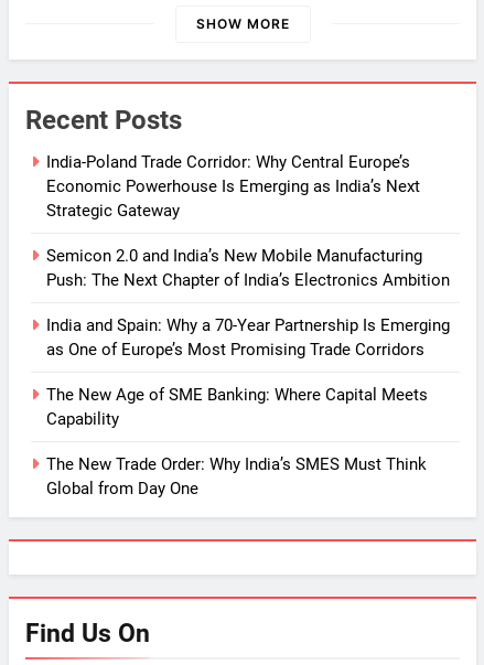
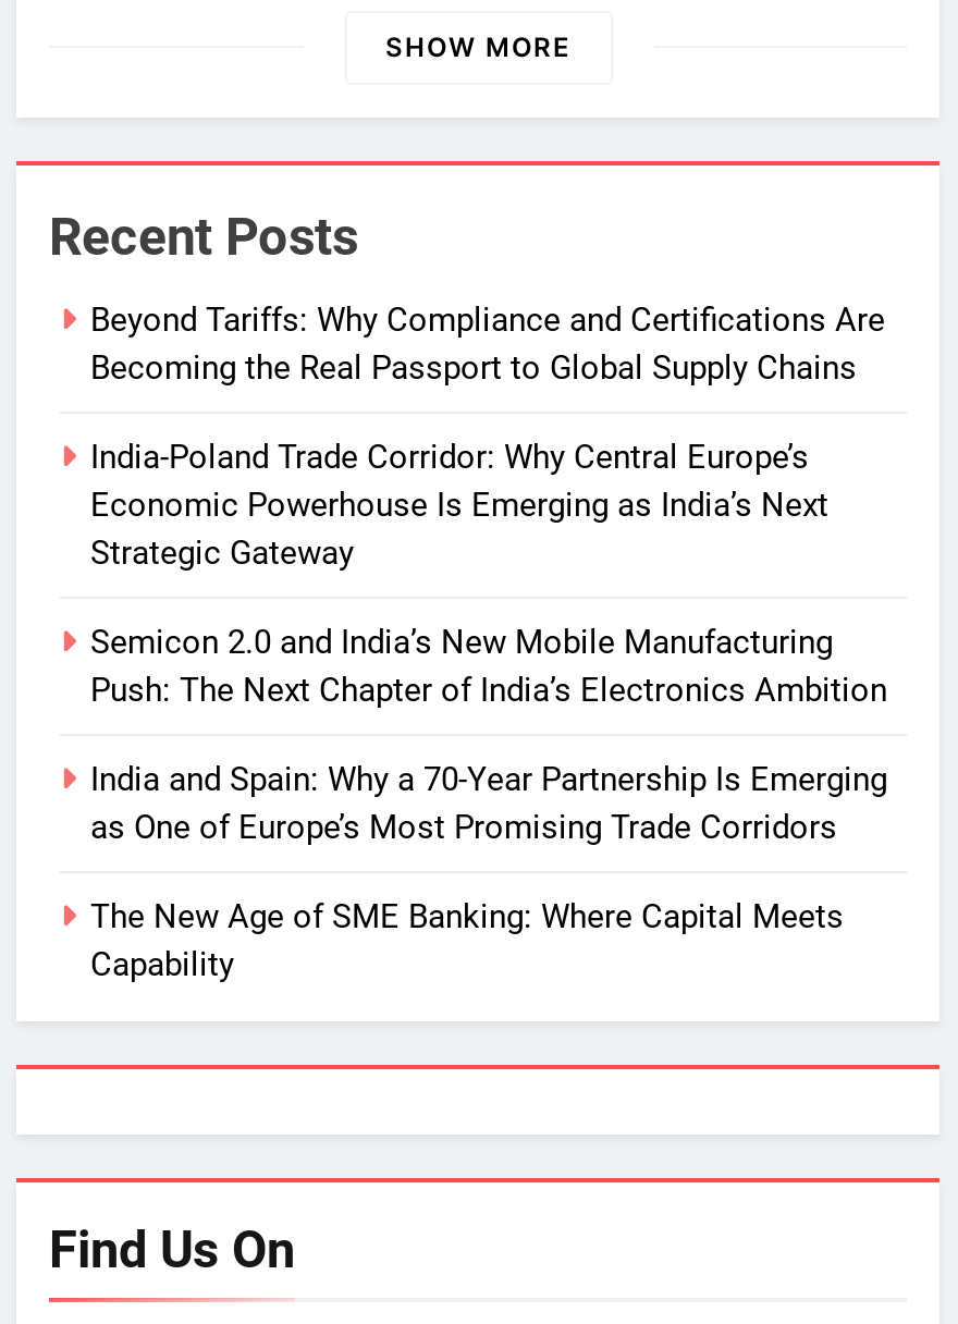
none -> [90,300,885,387] Beyond Tariffs: Why Compliance and Certifications Are | Becoming the Real Passport to Global Supply Chains
moved [46,152,450,429] -> [90,437,887,983]: India-Poland Trade Corridor: Why Central Europe’s | Economic Powerhouse Is Emerging as India’s Next | Strategic Gateway | ... | The New Age of SME Banking: Where Capital Meets | Capability
[46,454,427,498] The New Trade Order: Why India’s SMES Must Think | Global from Day One -> none

